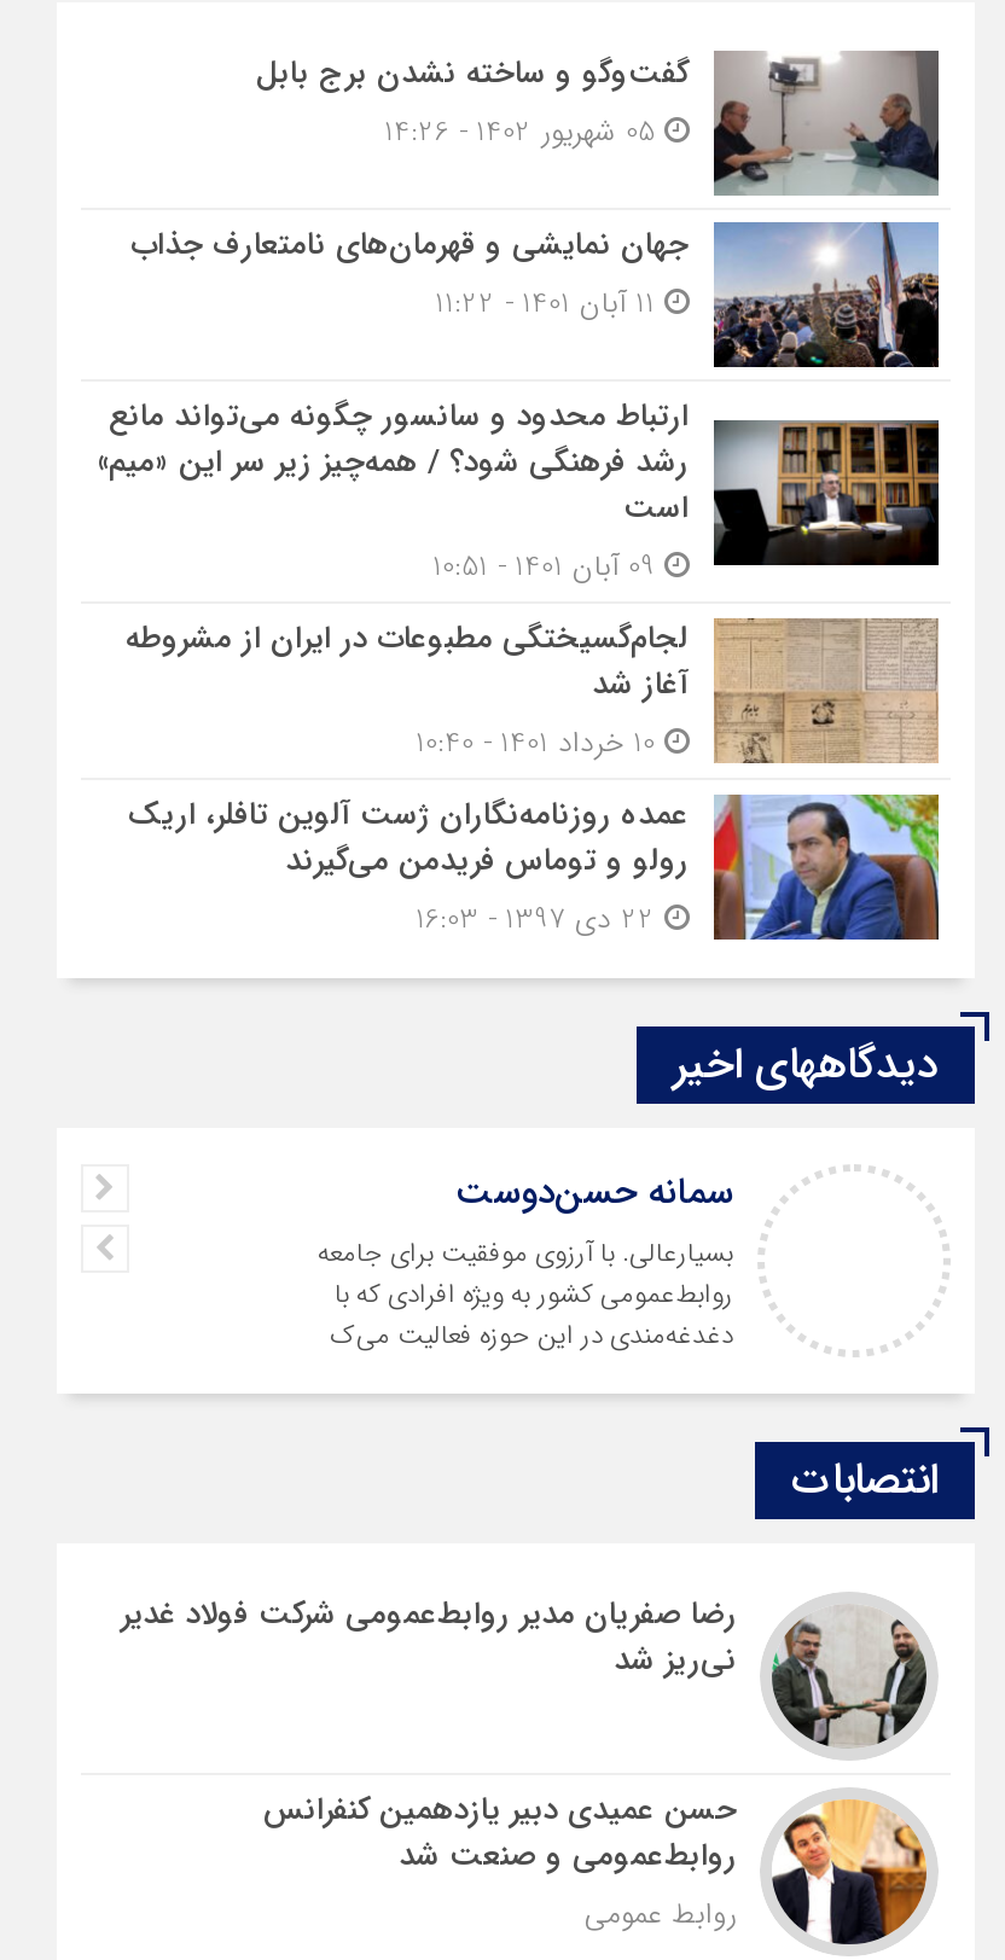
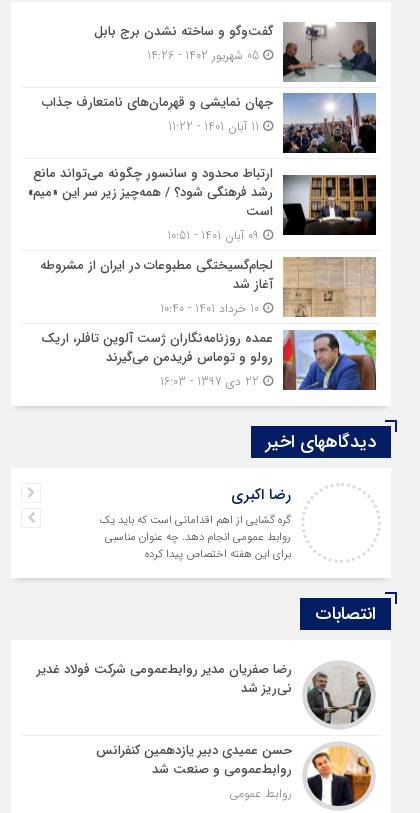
[318,1165,733,1358] سمانه حسن‌دوست | بسیارعالی. با آرزوی موفقیت برای جامعه | روابط‌عمومی کشور به ویژه افرادی که با | دغدغه‌مندی در این حوزه فعالیت می‌ک -> [100,483,291,563] رضا اکبری | گره گشایی از اهم اقداماتی است که باید یک | روابط عمومی انجام دهد. چه عنوان مناسبی | برای این هفته اختصاص پیدا کرده

